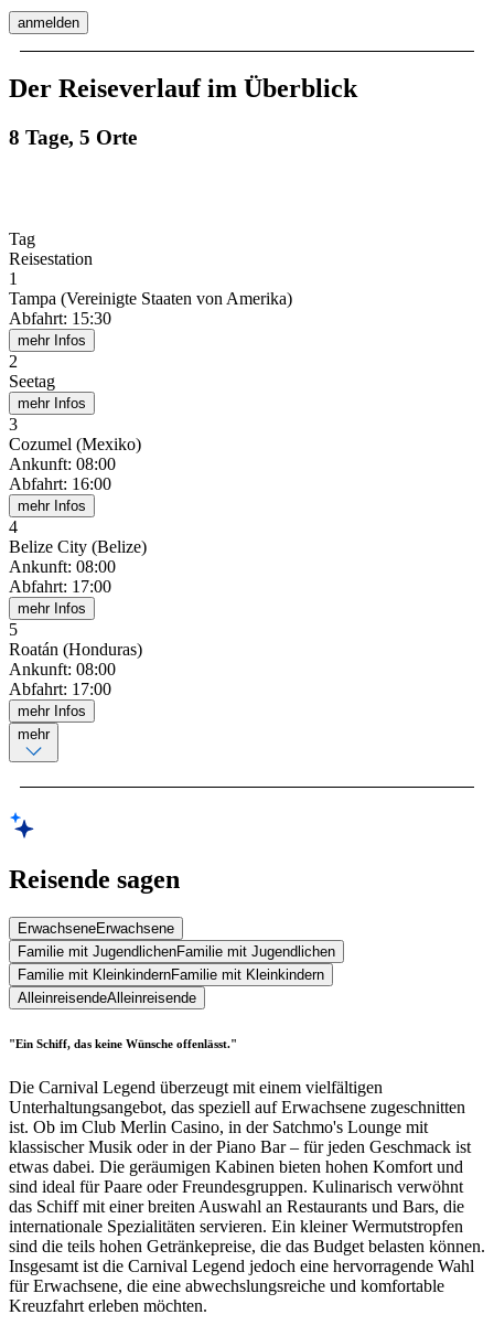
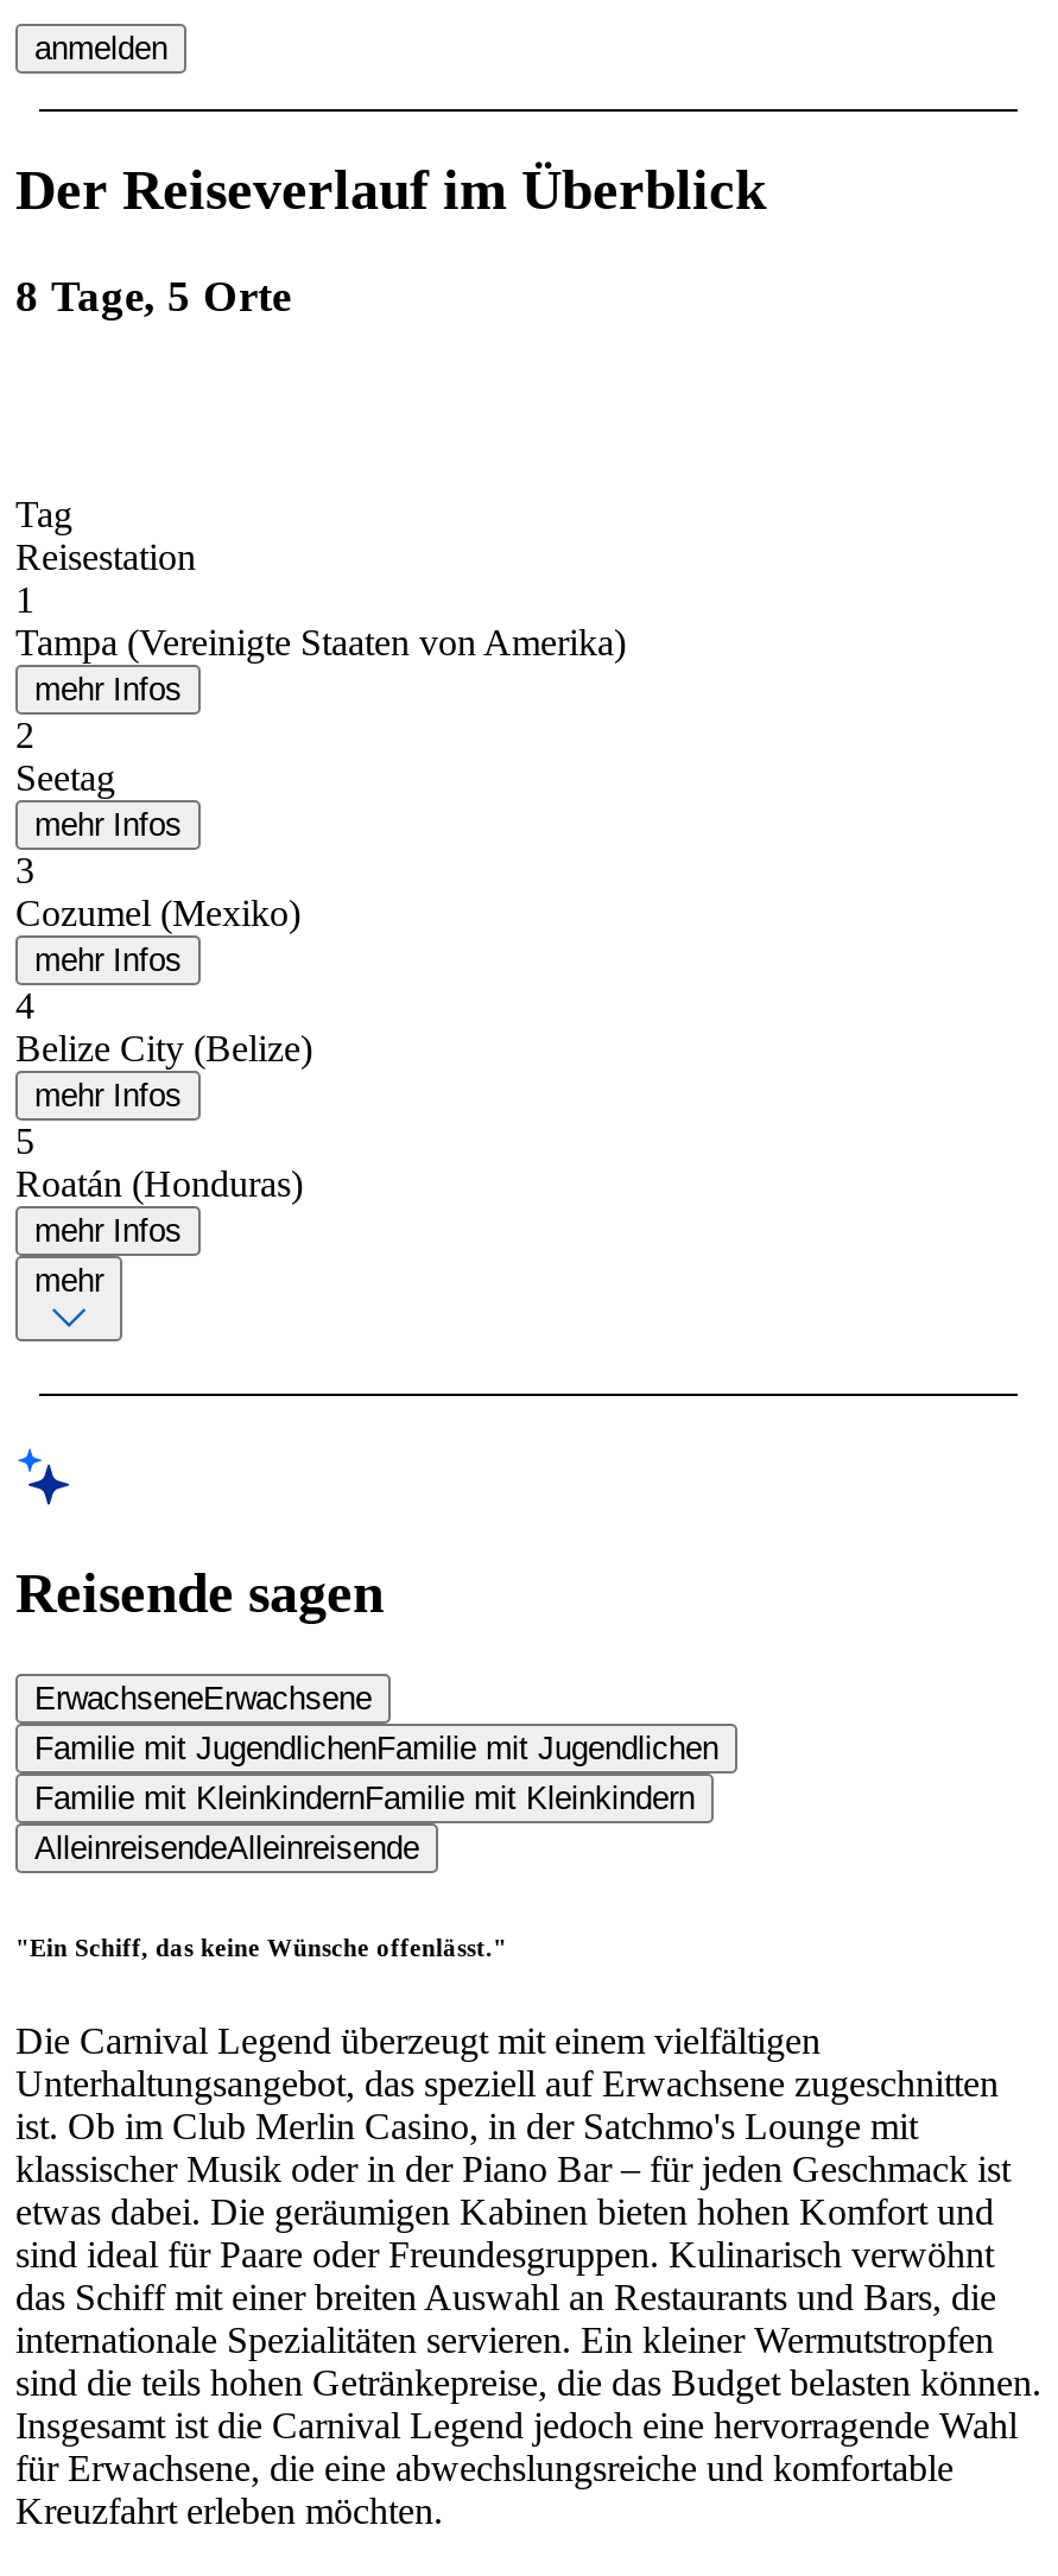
[9,309,111,328] Abfahrt: 15:30 -> none
[9,455,116,493] Ankunft: 08:00 | Abfahrt: 16:00 -> none
[9,557,116,596] Ankunft: 08:00 | Abfahrt: 17:00 -> none
[9,660,116,699] Ankunft: 08:00 | Abfahrt: 17:00 -> none

